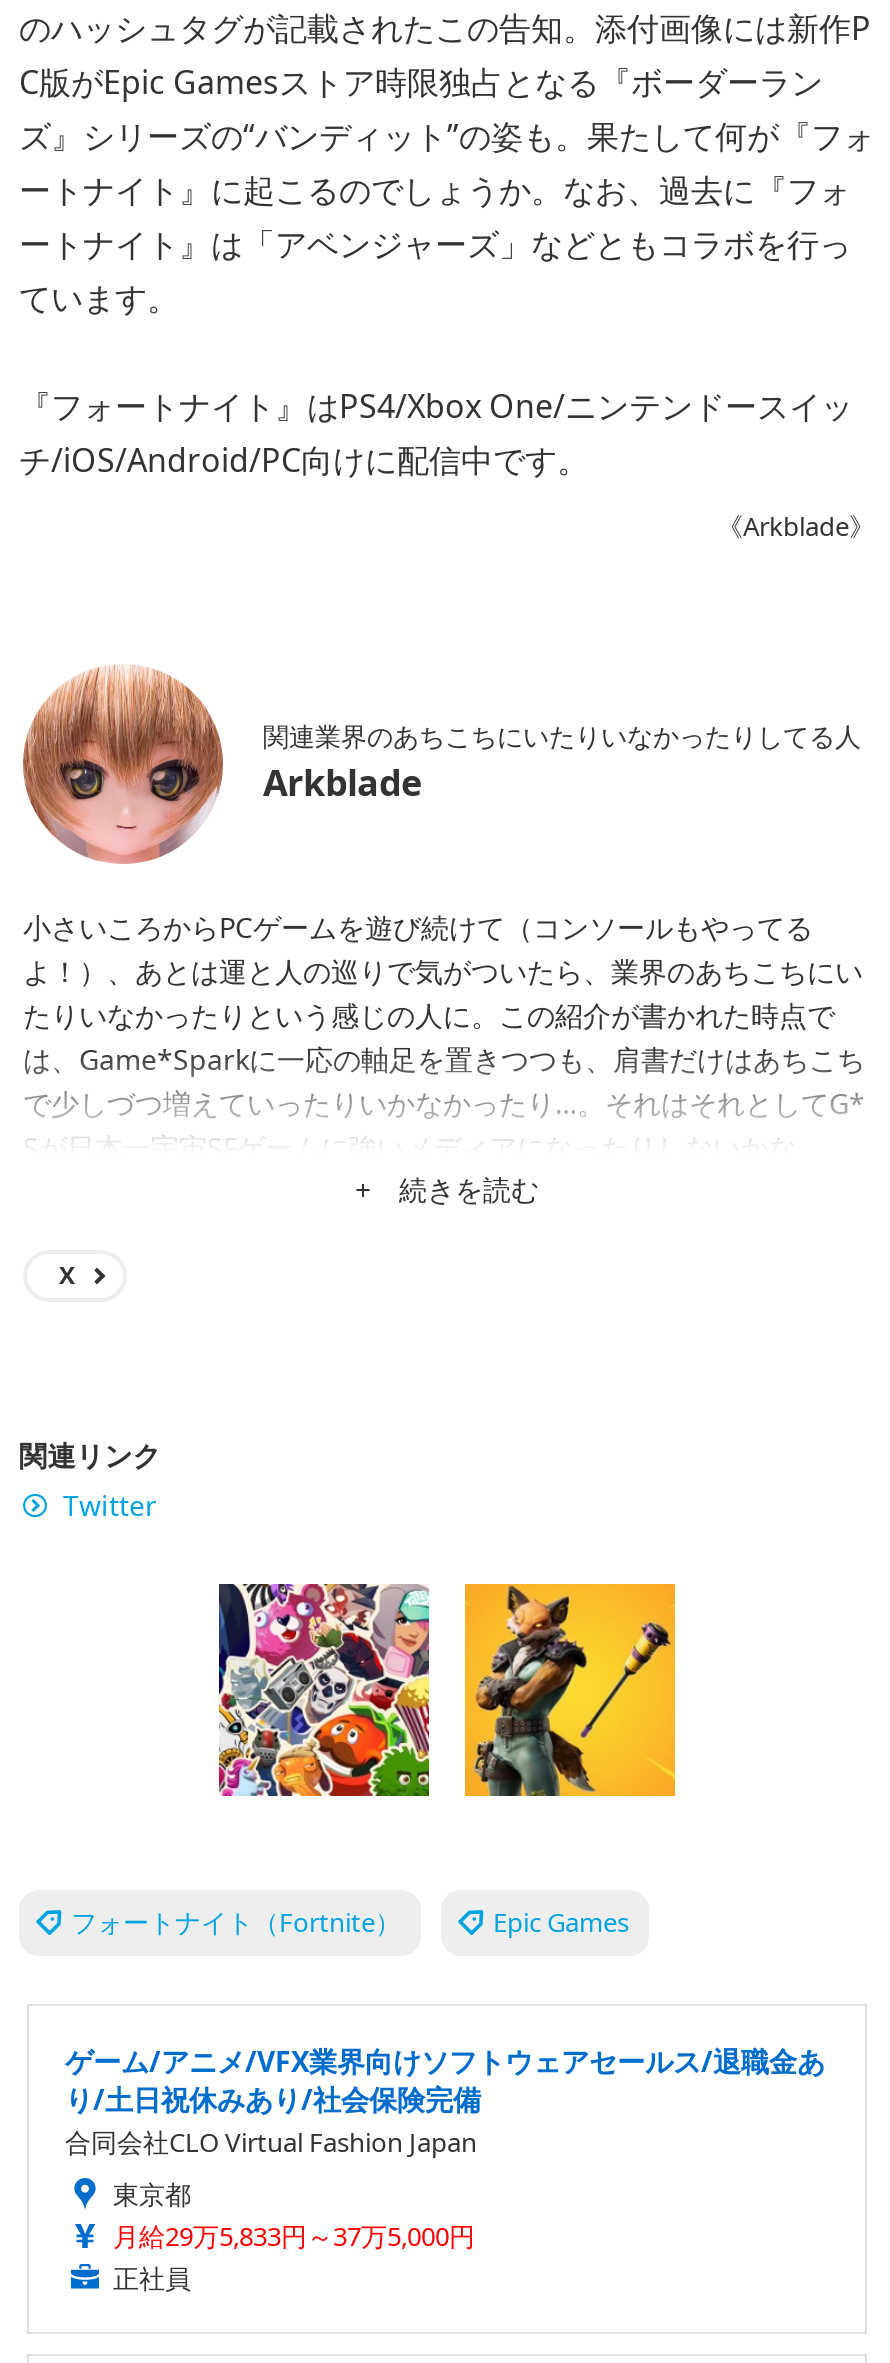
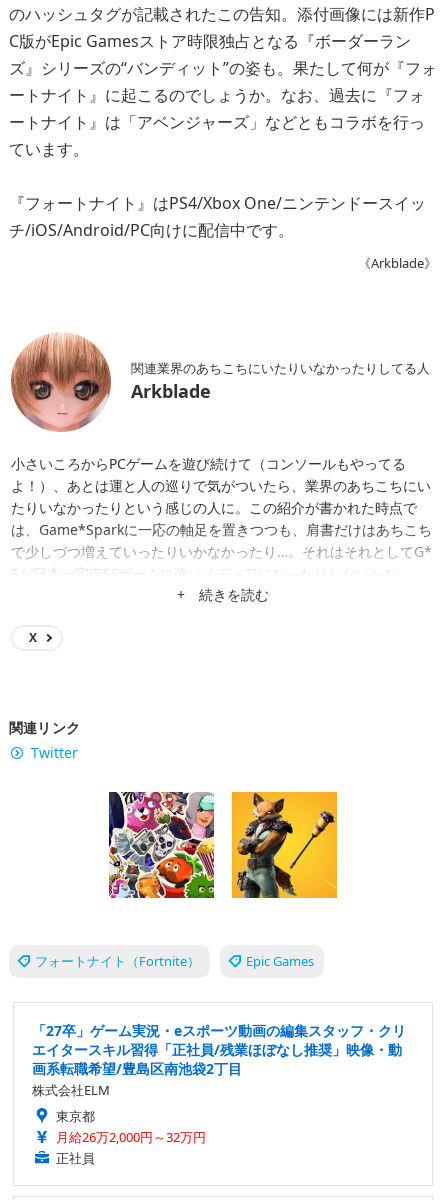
[65,2042,825,2160] ゲーム/アニメ/VFX業界向けソフトウェアセールス/退職金あ | り/土日祝休みあり/社会保険完備 | 合同会社CLO Virtual Fashion Japan -> [32,1021,406,1099] 「27卒」ゲーム実況・eスポーツ動画の編集スタッフ・クリ | エイタースキル習得「正社員/残業ほぼなし推奨」映像・動 | 画系転職希望/豊島区南池袋2丁目 | 株式会社ELM
[113,2218,475,2254] 月給29万5,833円～37万5,000円 -> [56,1128,206,1146] 月給26万2,000円～32万円

